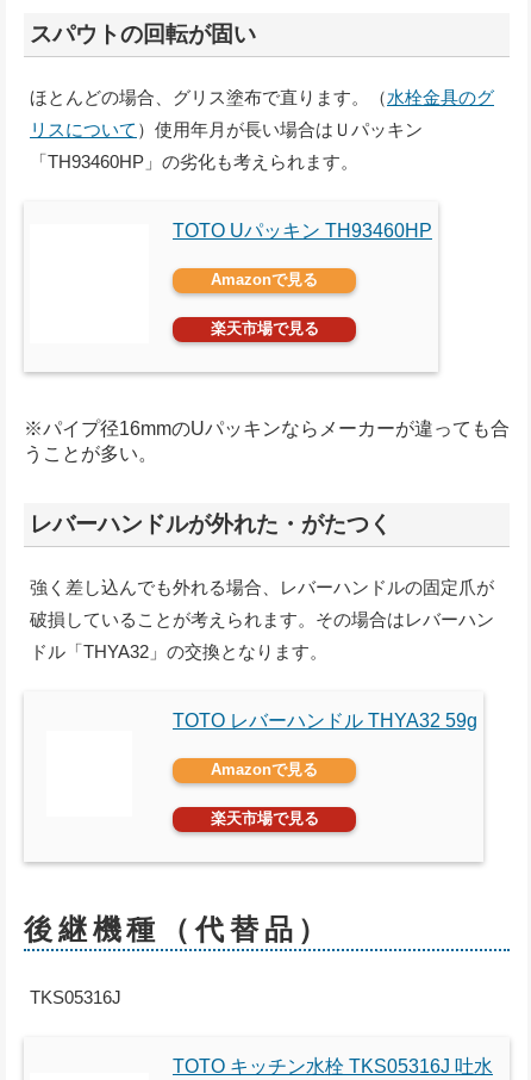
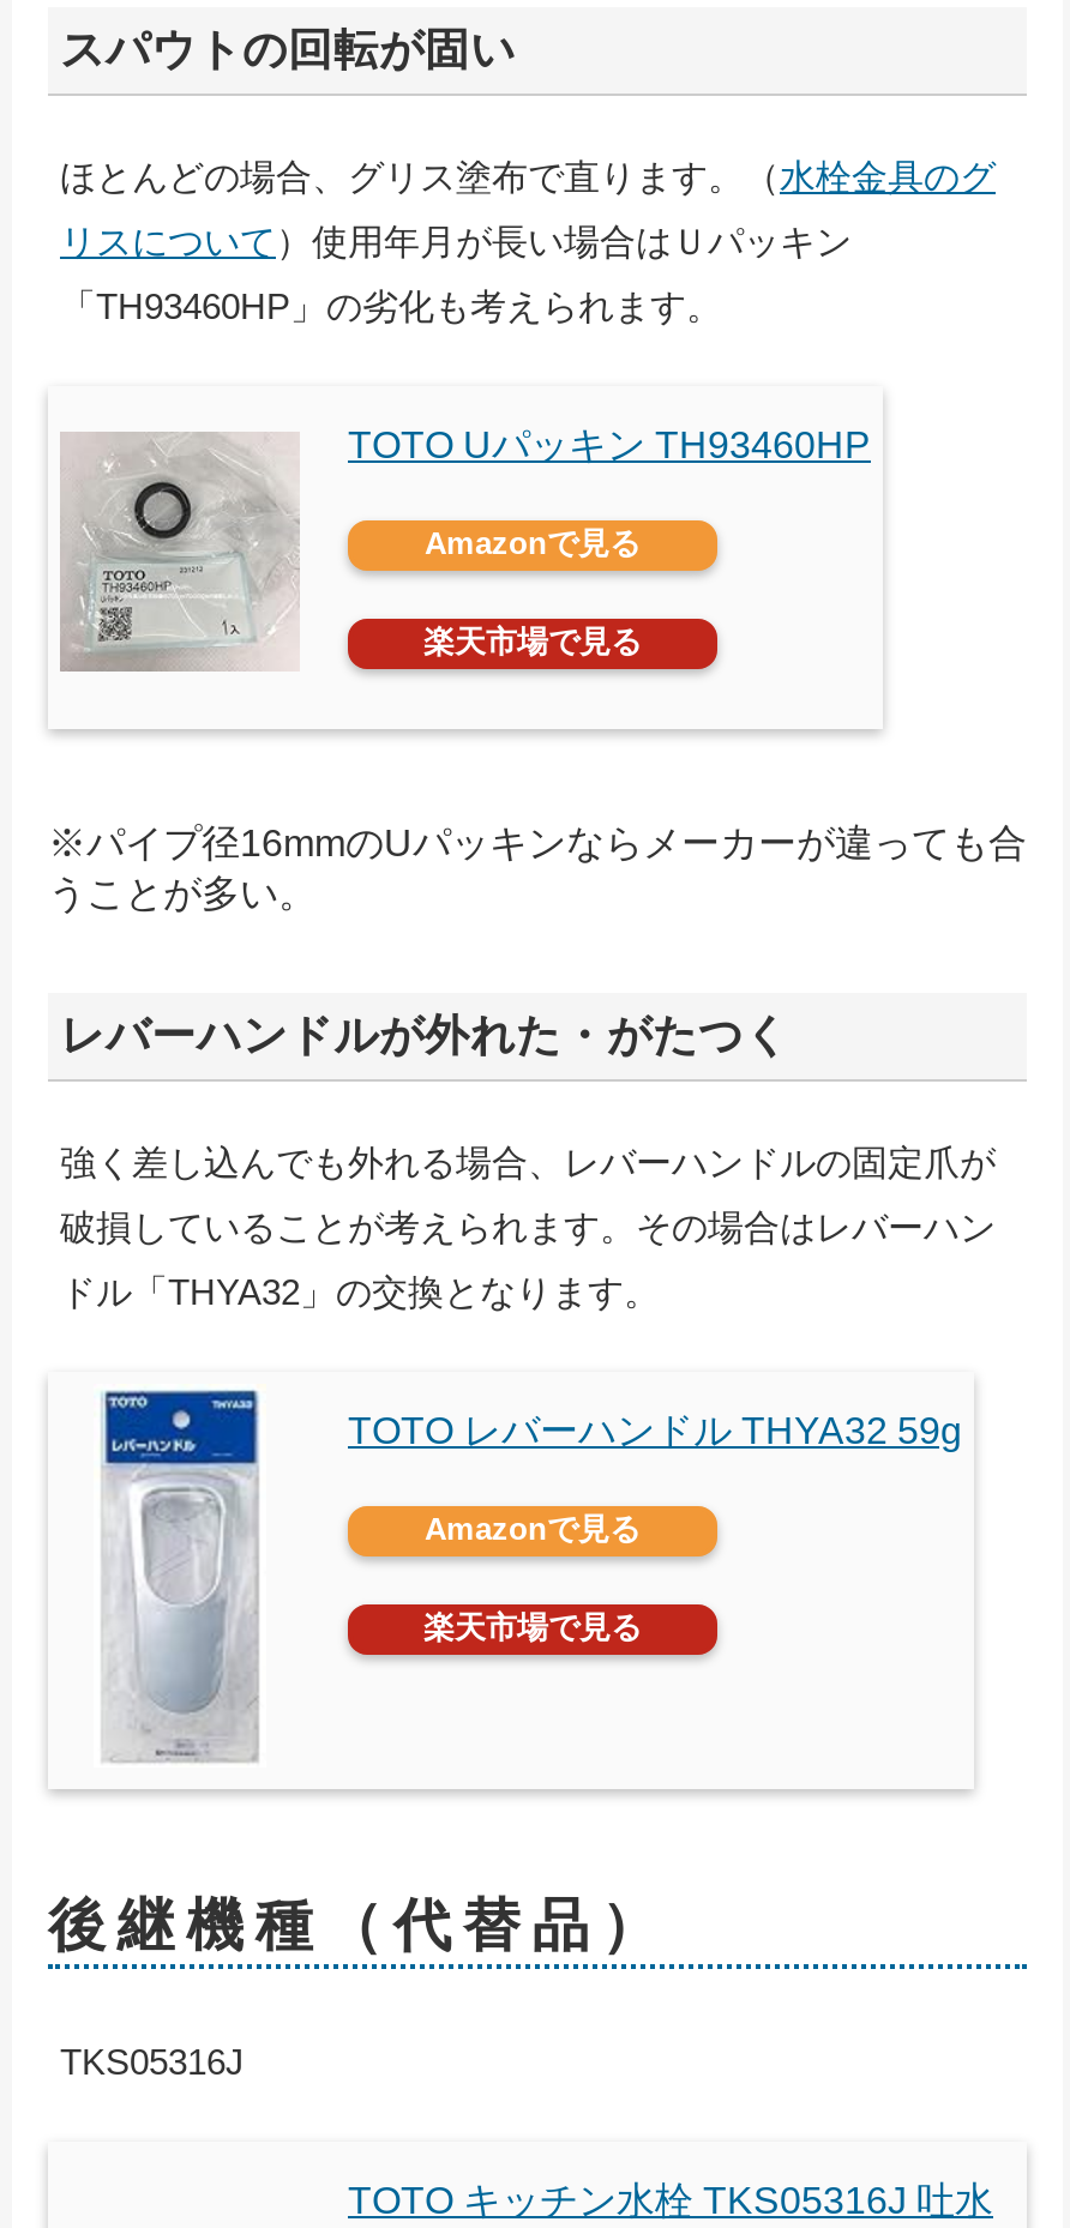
none -> [60,432,300,674] [image]
none -> [101,1389,262,1763] [image]

